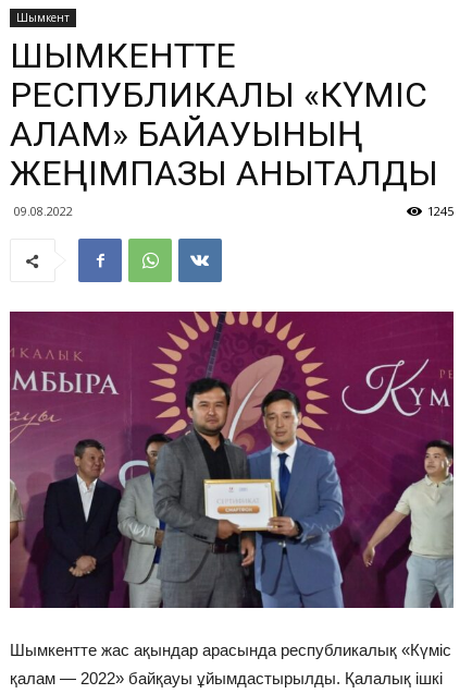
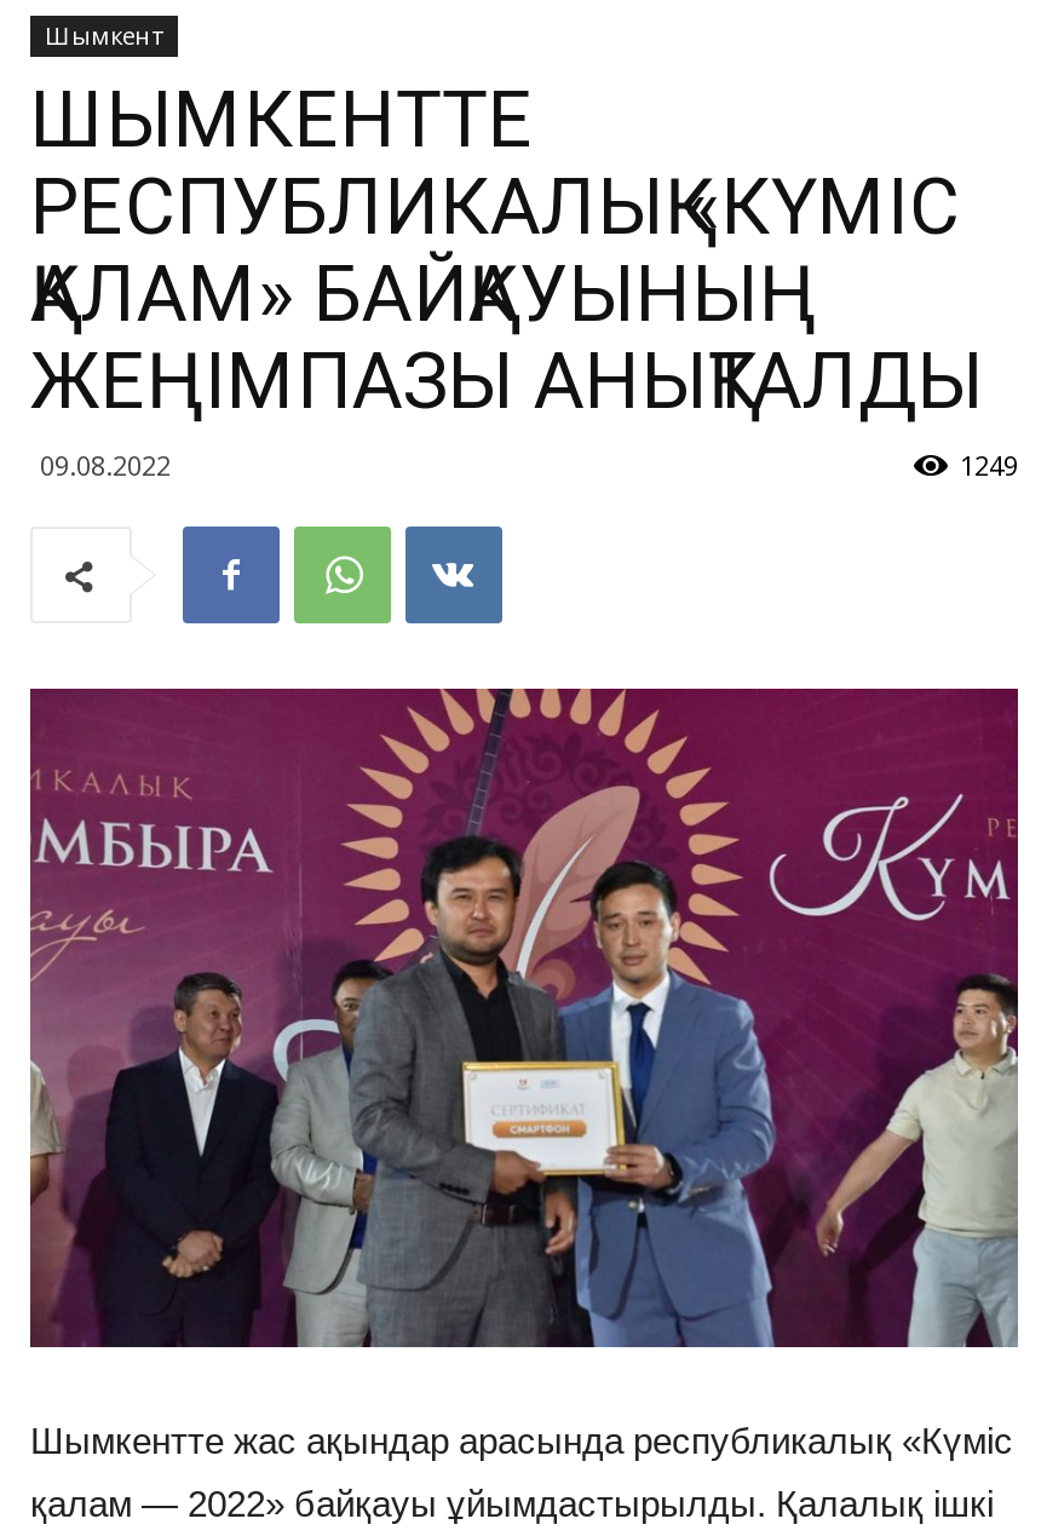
[427,203,454,219] 1245 -> [960,447,1018,483] 1249

